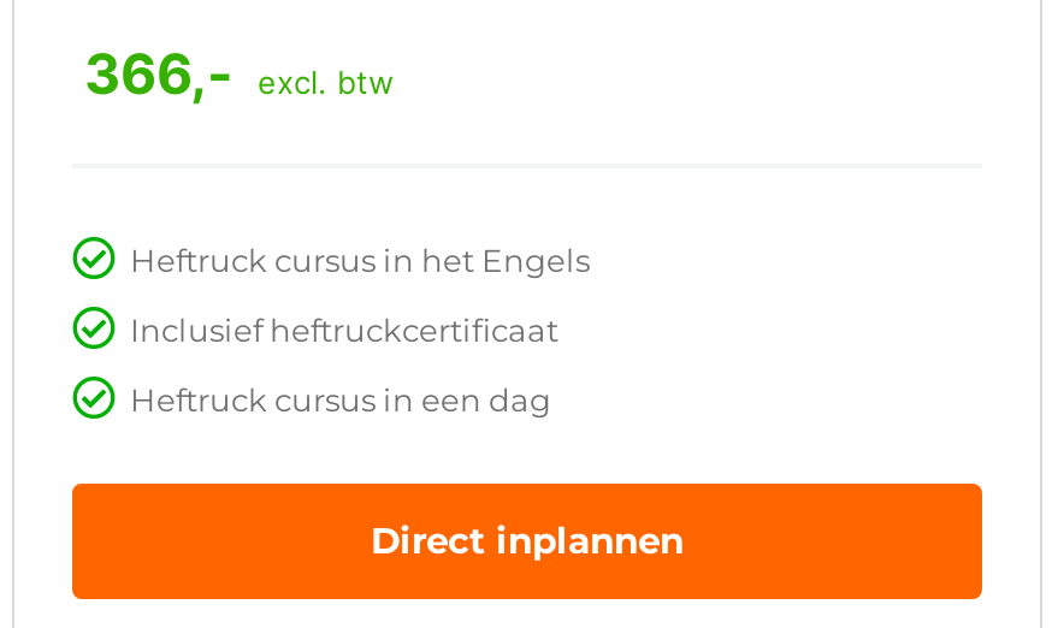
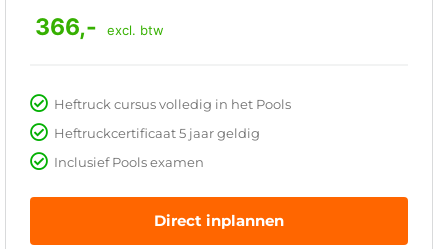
[130,241,590,280] Heftruck cursus in het Engels -> [54,96,291,112] Heftruck cursus volledig in het Pools
[130,311,558,350] Inclusief heftruckcertificaat -> [54,125,260,141] Heftruckcertificaat 5 jaar geldig
[130,381,551,419] Heftruck cursus in een dag -> [54,154,204,170] Inclusief Pools examen

